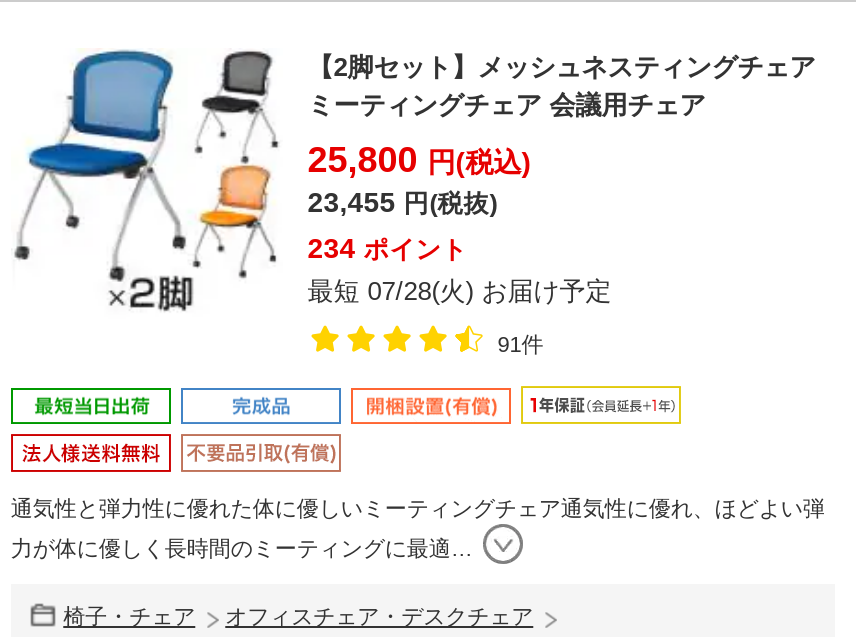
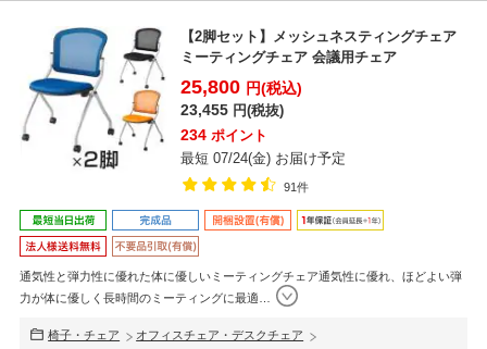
[308,276,612,306] 最短 07/28(火) お届け予定 -> [181,150,346,166] 最短 07/24(金) お届け予定

